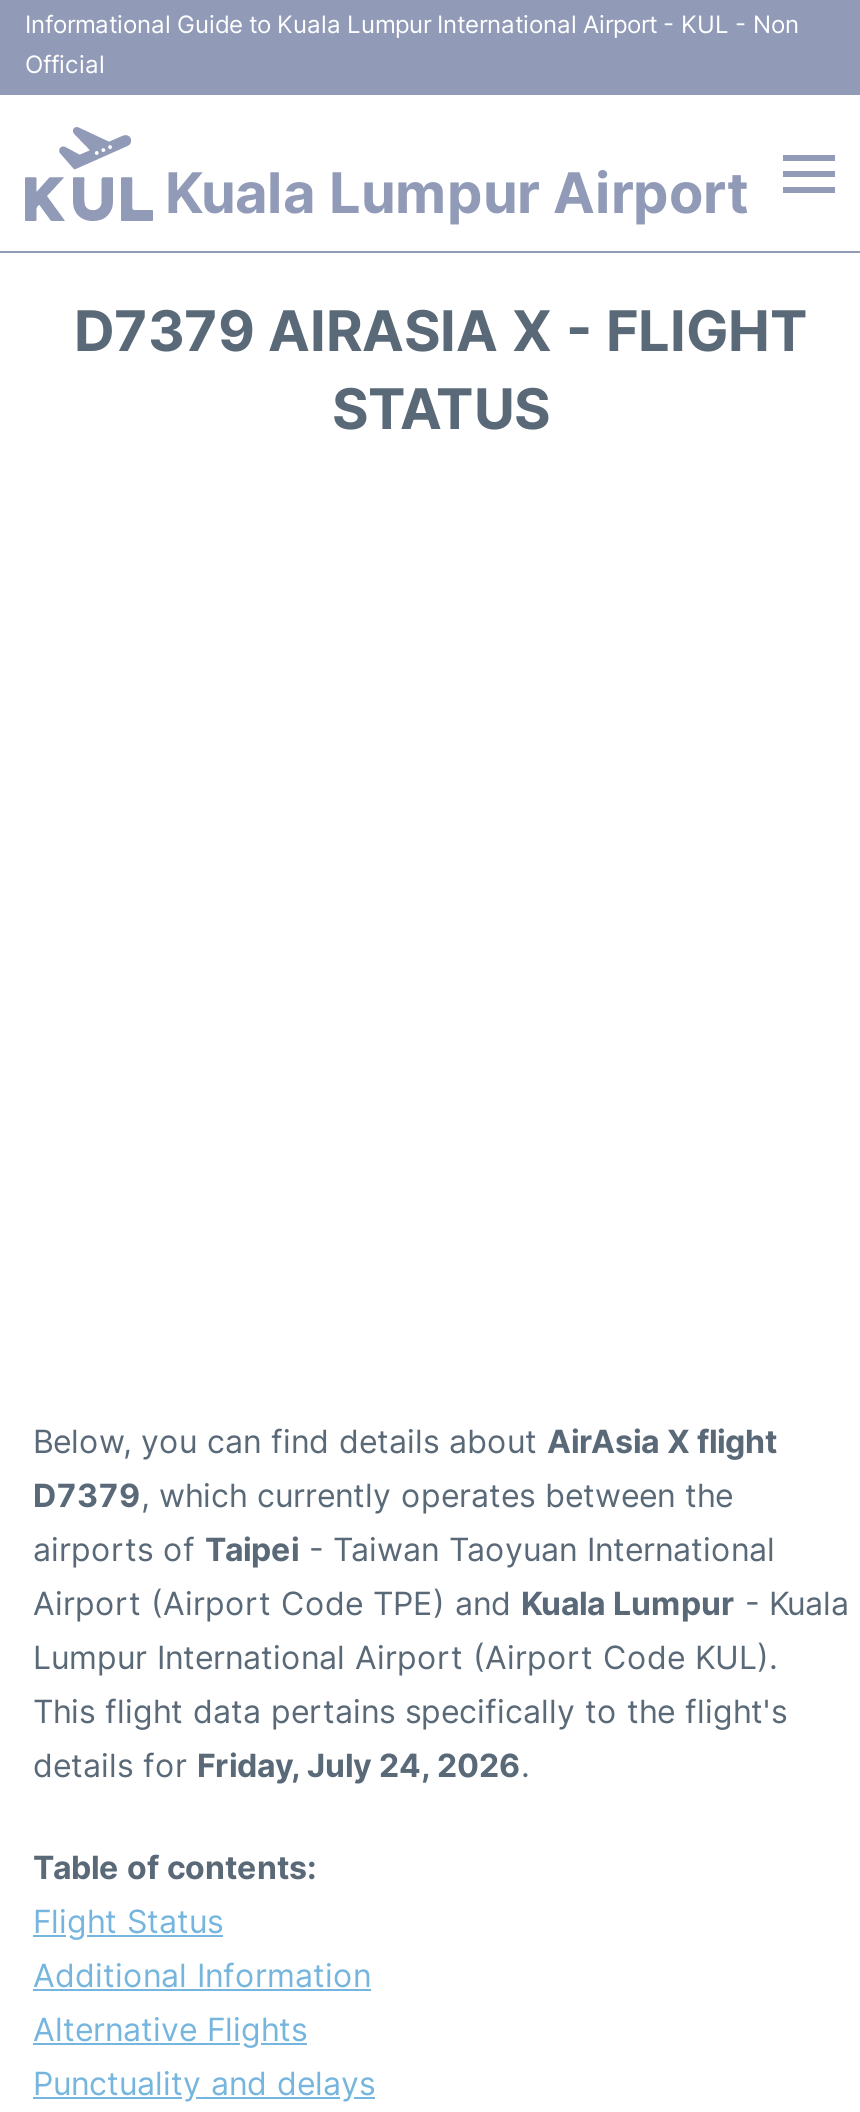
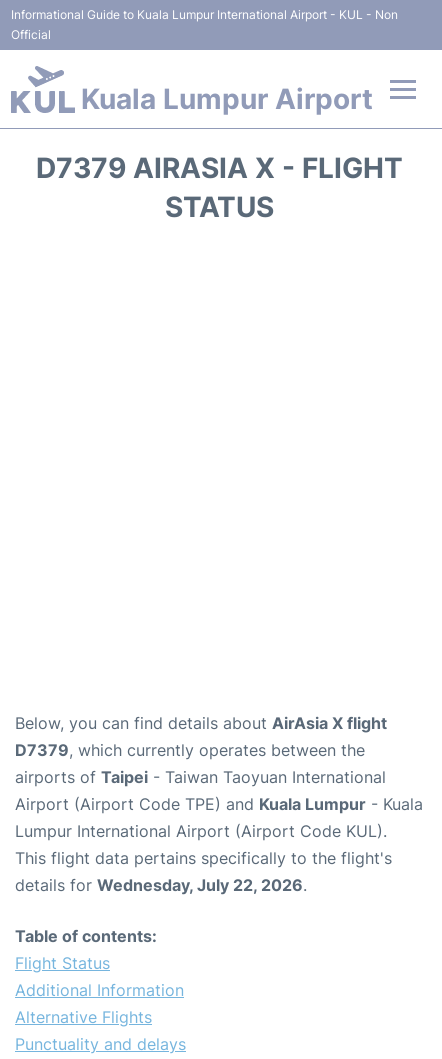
[33,1745,529,1785] details for Friday, July 24, 2026. -> [15,875,307,895] details for Wednesday, July 22, 2026.

